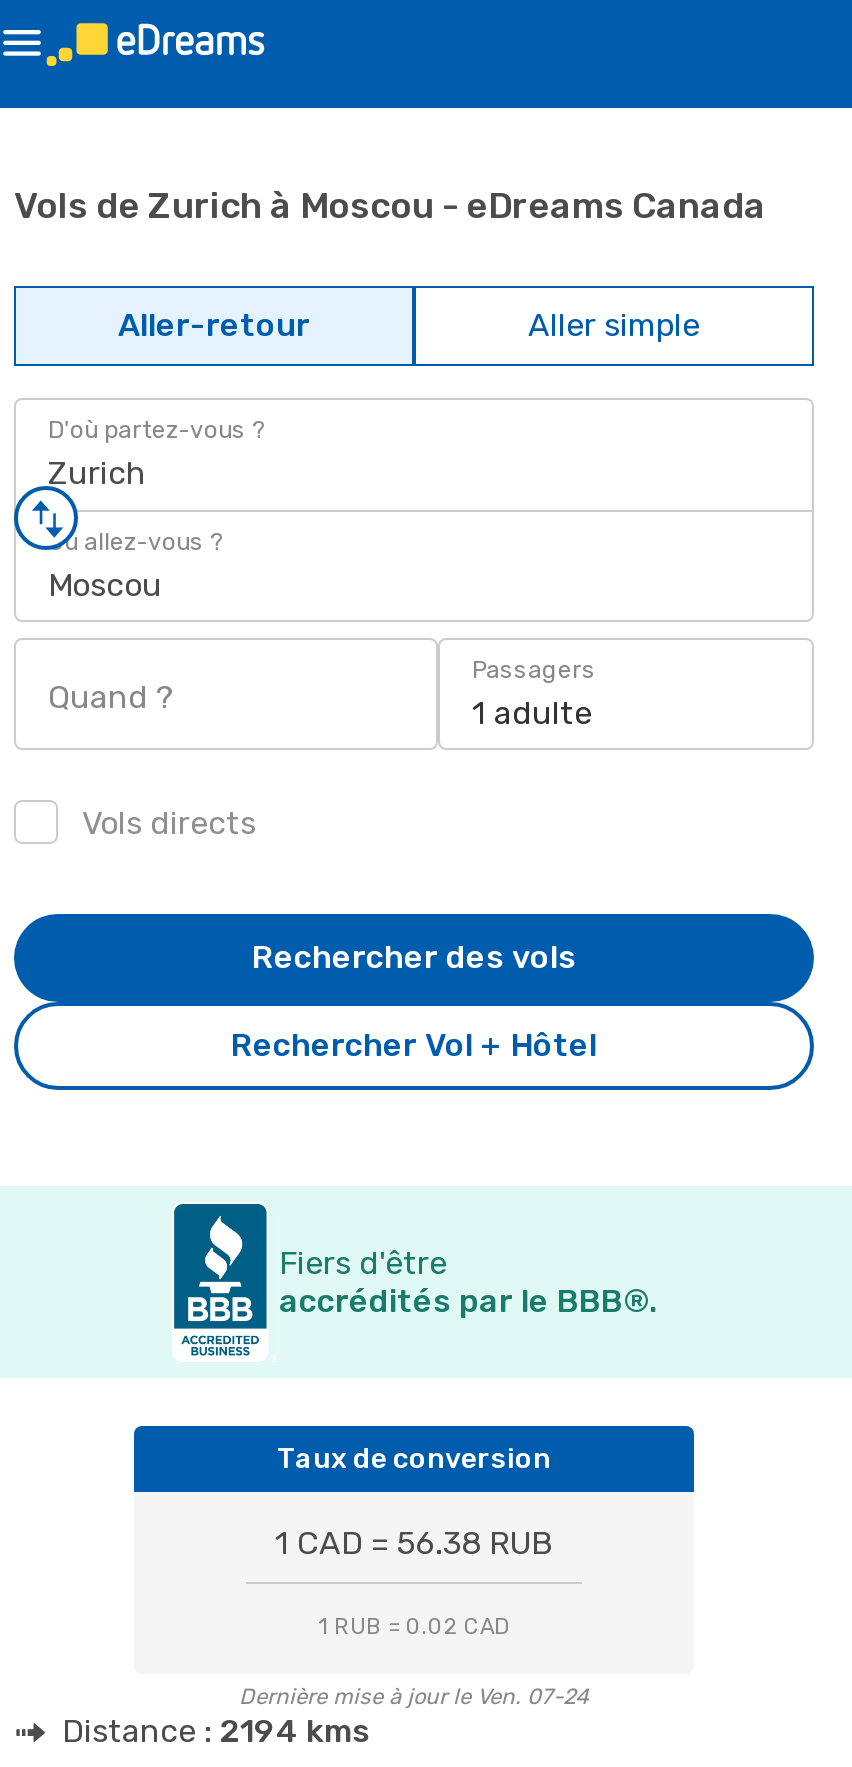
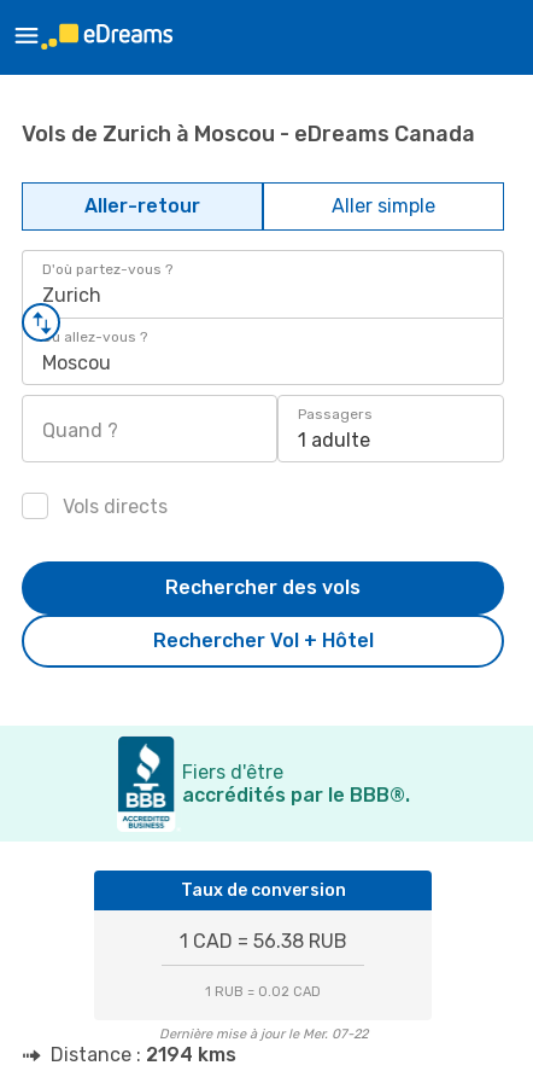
[239,1684,589,1710] Dernière mise à jour le Ven. 07-24 -> [159,1026,367,1042] Dernière mise à jour le Mer. 07-22

